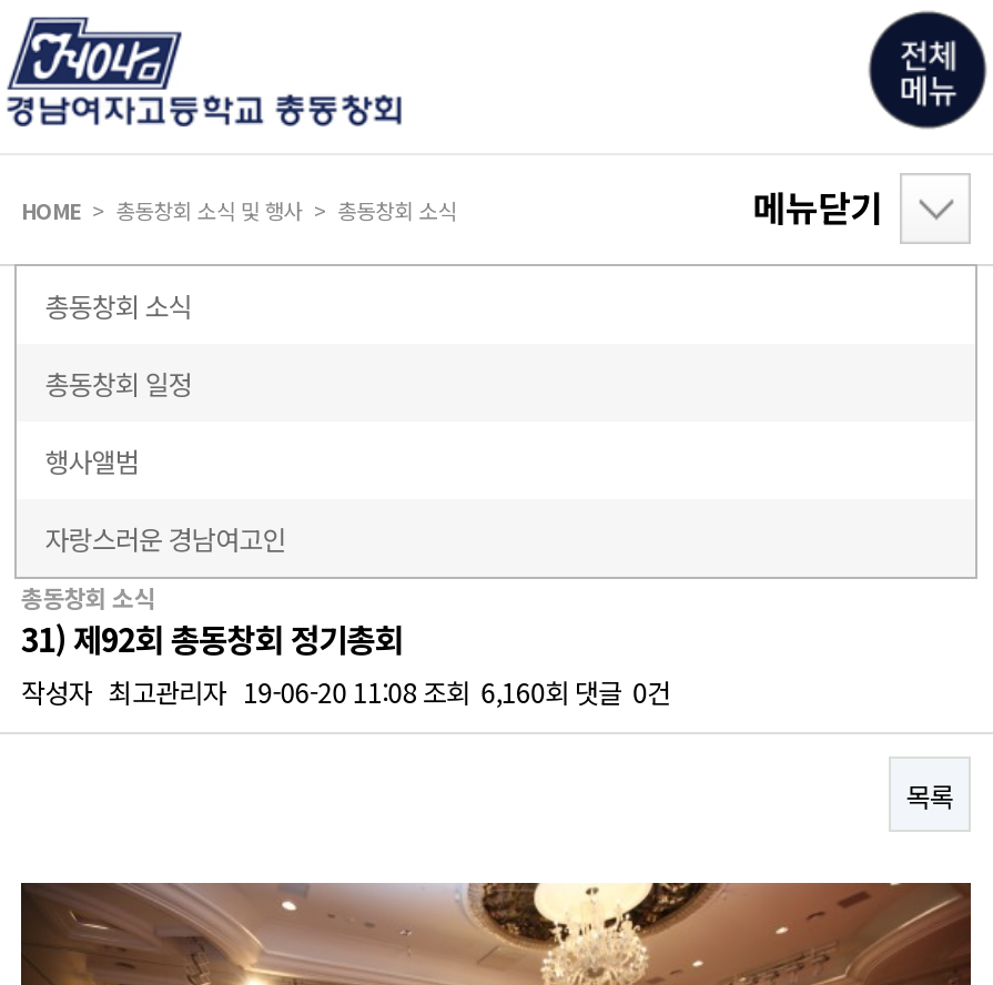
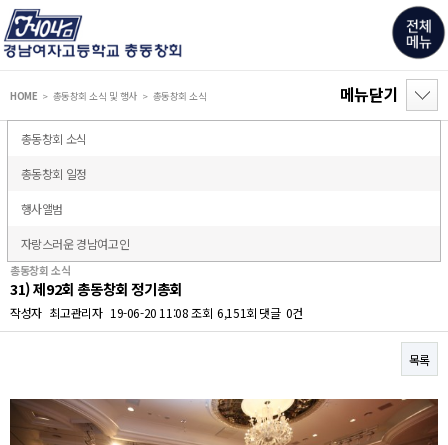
[21,672,671,710] 작성자 최고관리자 19-06-20 11:08 조회 6,160회 댓글 0건 -> [10,304,303,321] 작성자 최고관리자 19-06-20 11:08 조회 6,151회 댓글 0건

